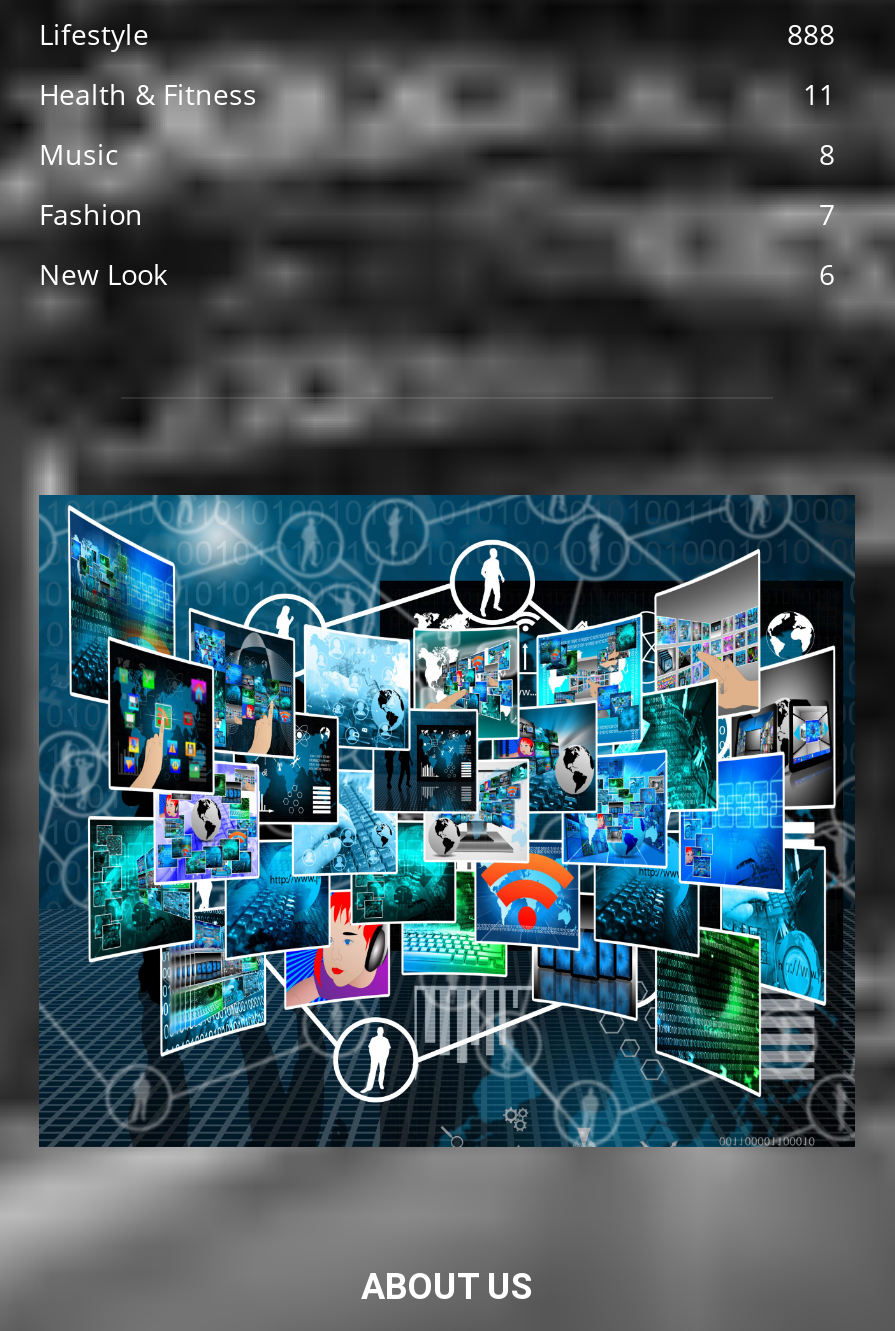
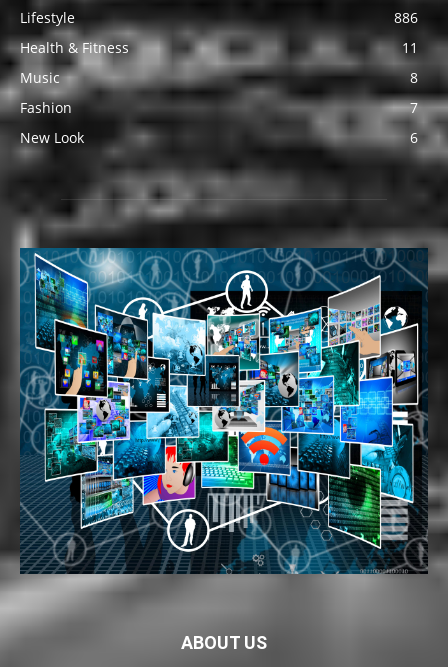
[787,16,835,54] 888 -> [394,8,418,27] 886

